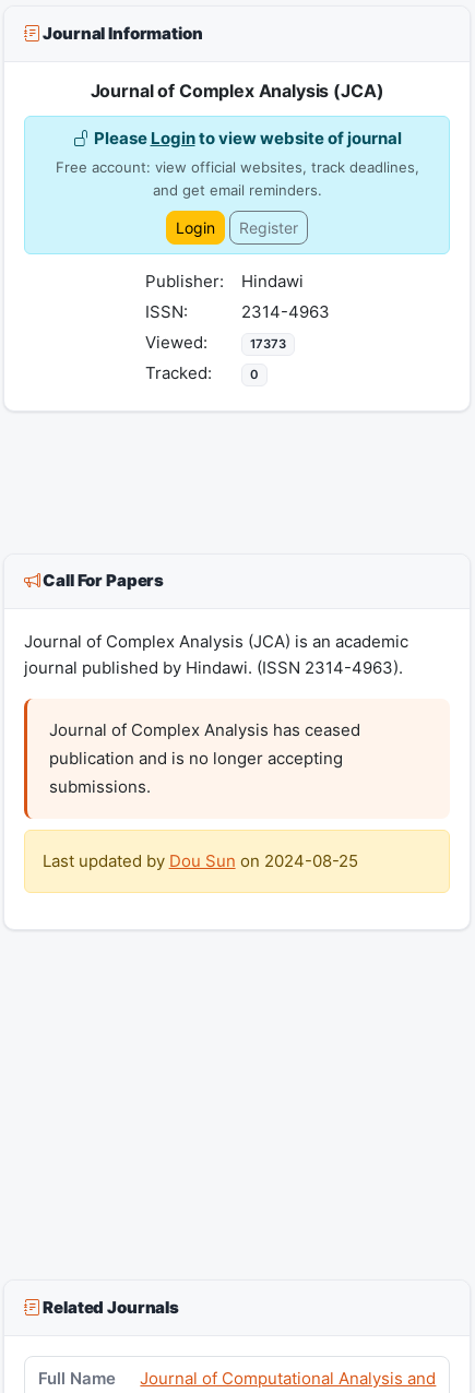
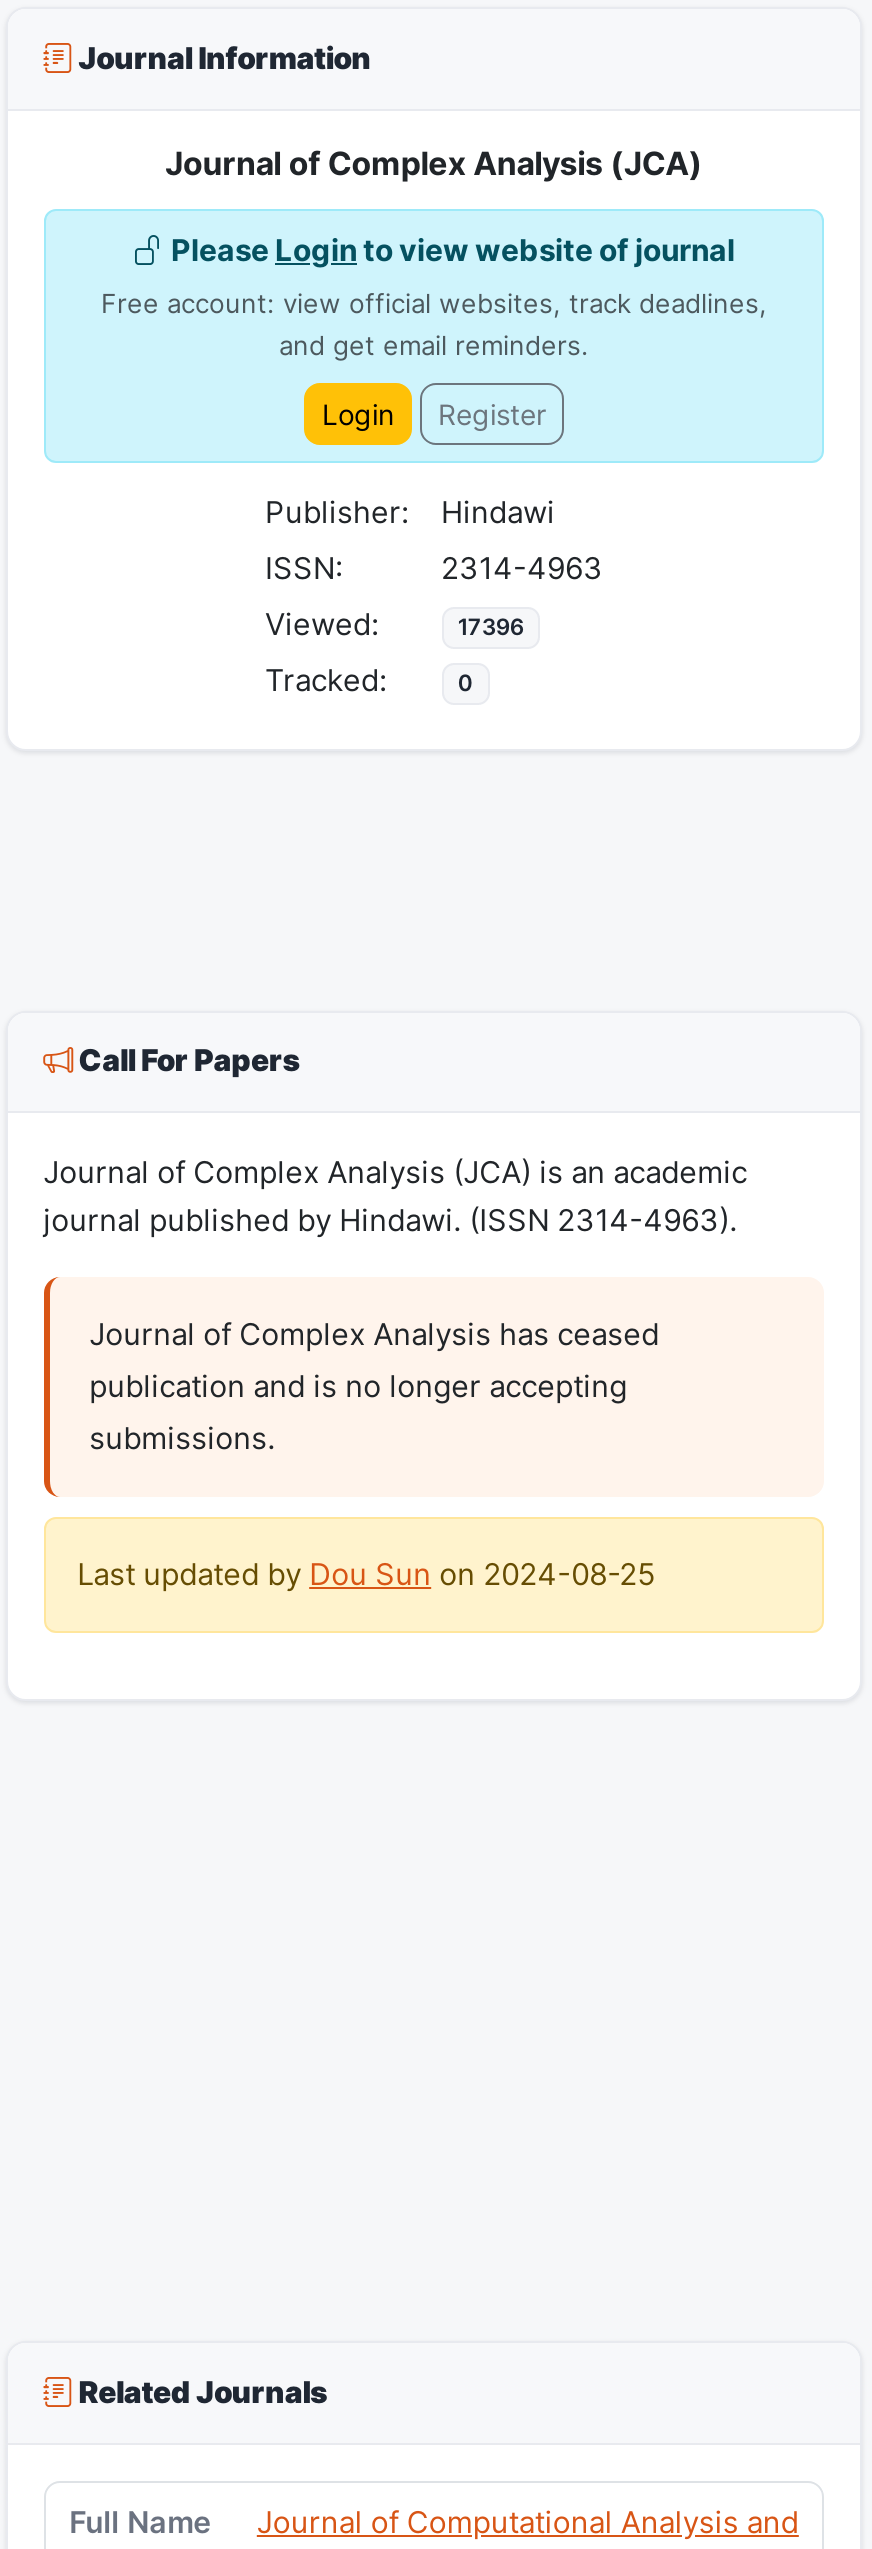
[250,336,286,352] 17373 -> [458,613,524,641] 17396

